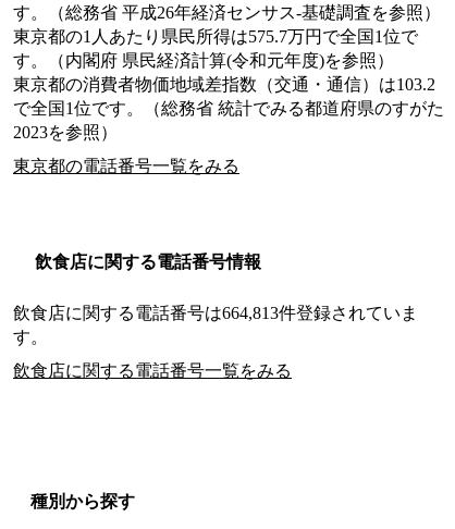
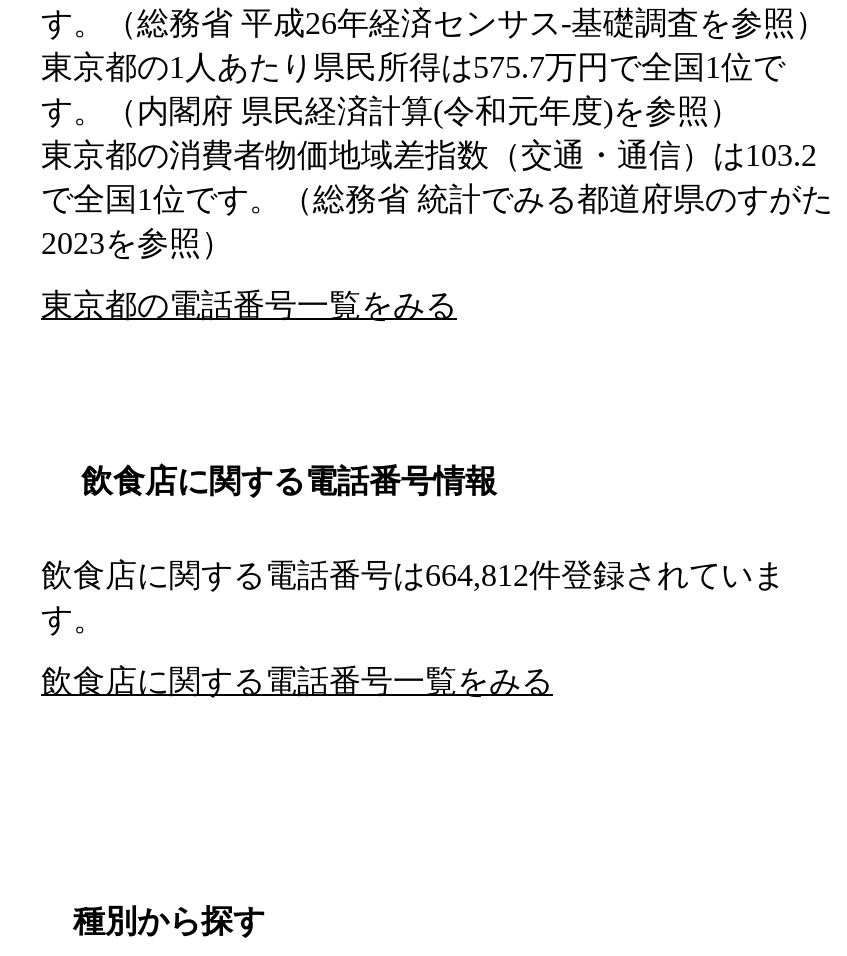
[13,304,418,323] 飲食店に関する電話番号は664,813件登録されていま -> [41,559,785,593] 飲食店に関する電話番号は664,812件登録されていま

